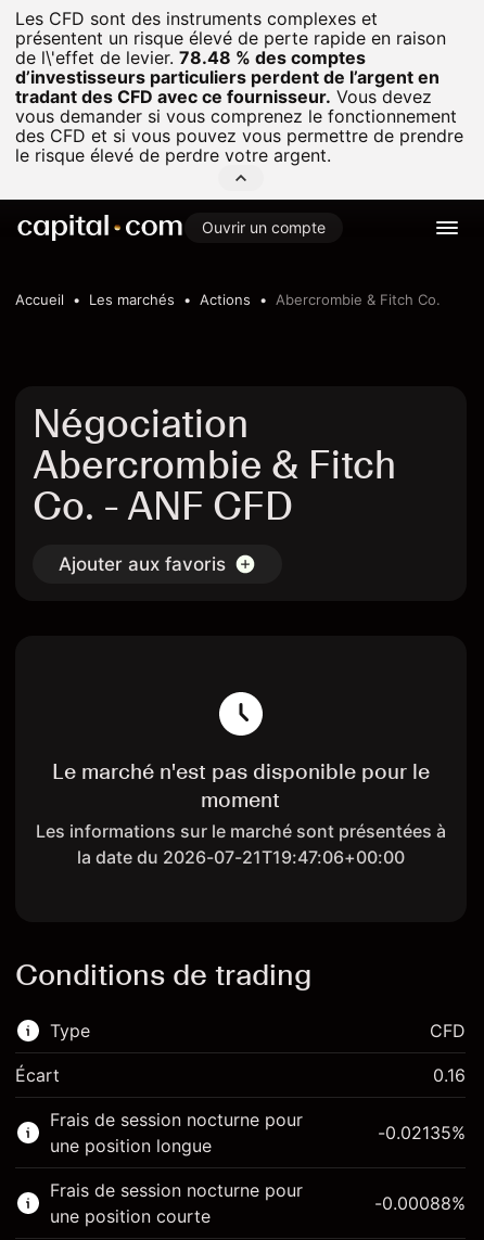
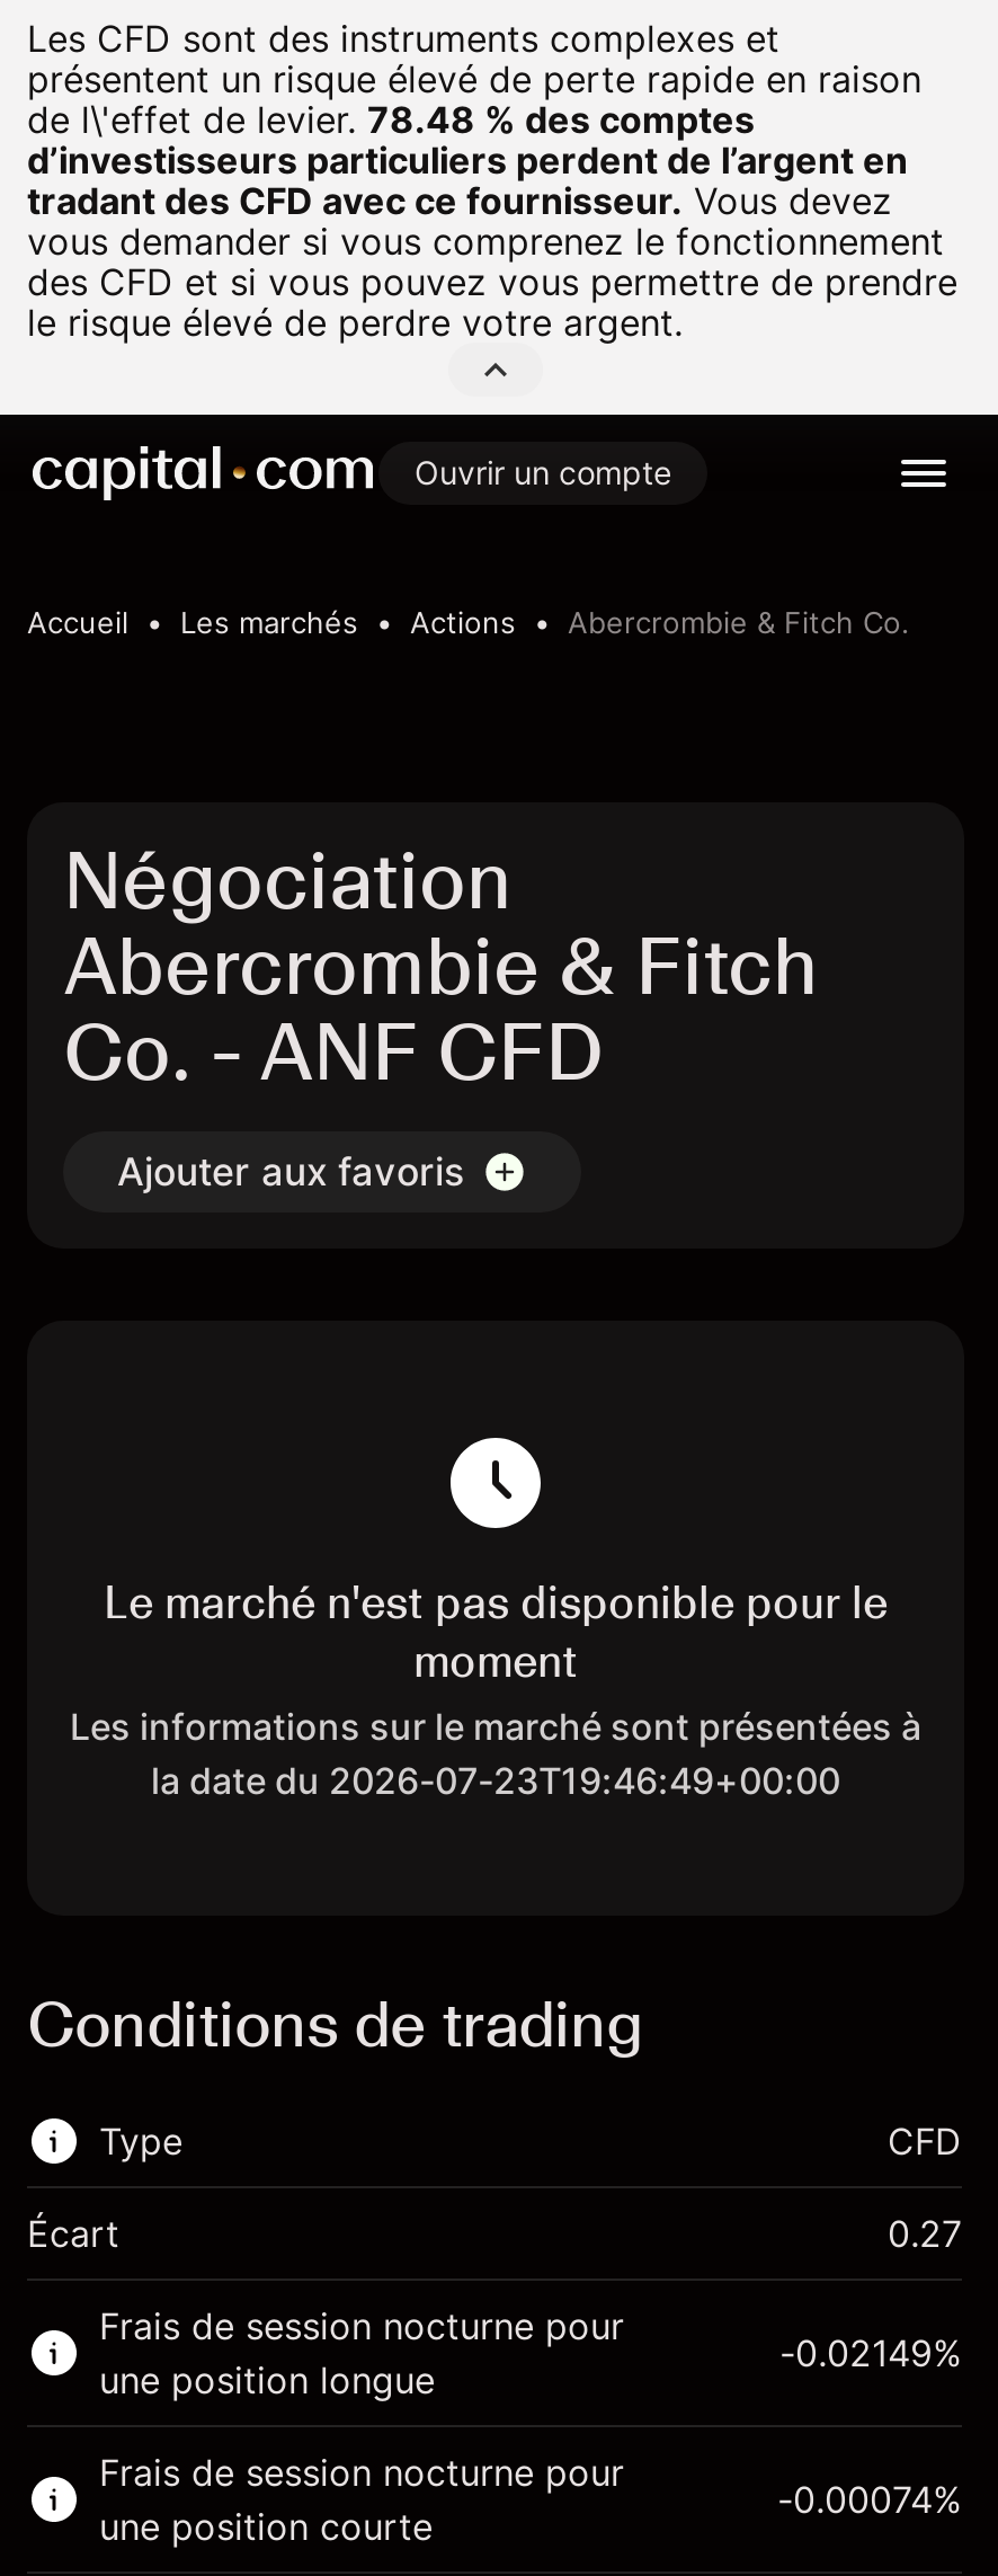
[77,846,405,868] la date du 2026-07-21T19:47:06+00:00 -> [151,1758,840,1803] la date du 2026-07-23T19:46:49+00:00
[433,1064,466,1086] 0.16 -> [888,2211,962,2256] 0.27
[378,1122,466,1143] -0.02135% -> [779,2330,962,2375] -0.02149%
[374,1192,466,1214] -0.00088% -> [777,2477,962,2522] -0.00074%

